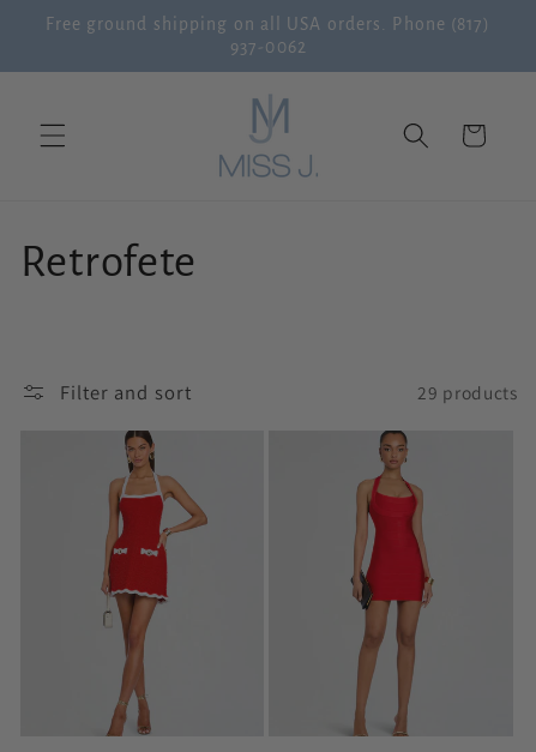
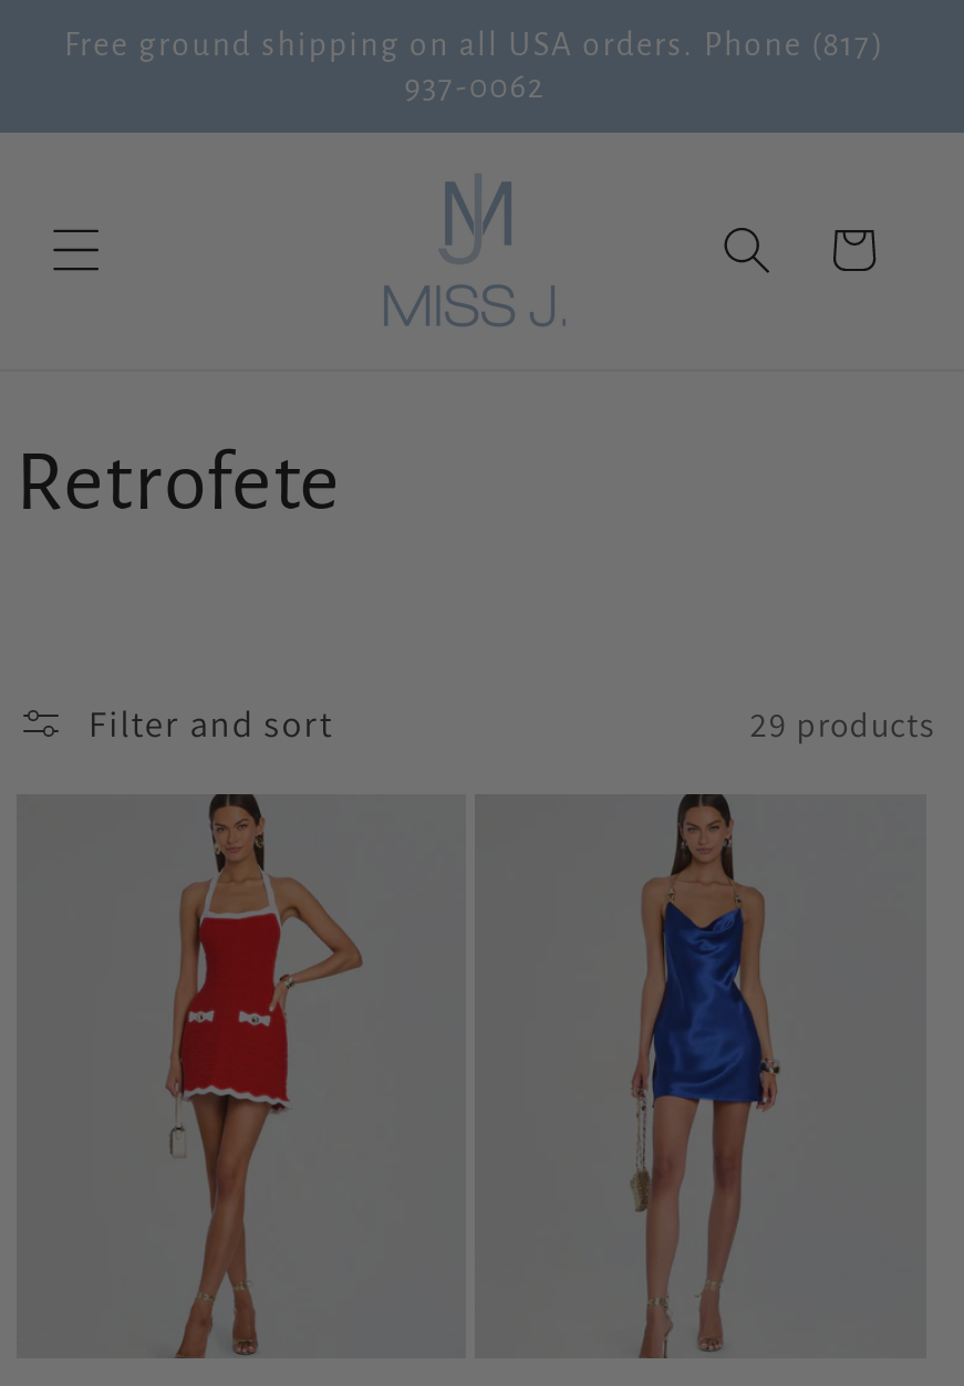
[343,431,430,736] [image] -> [616,796,778,1358] [image]

